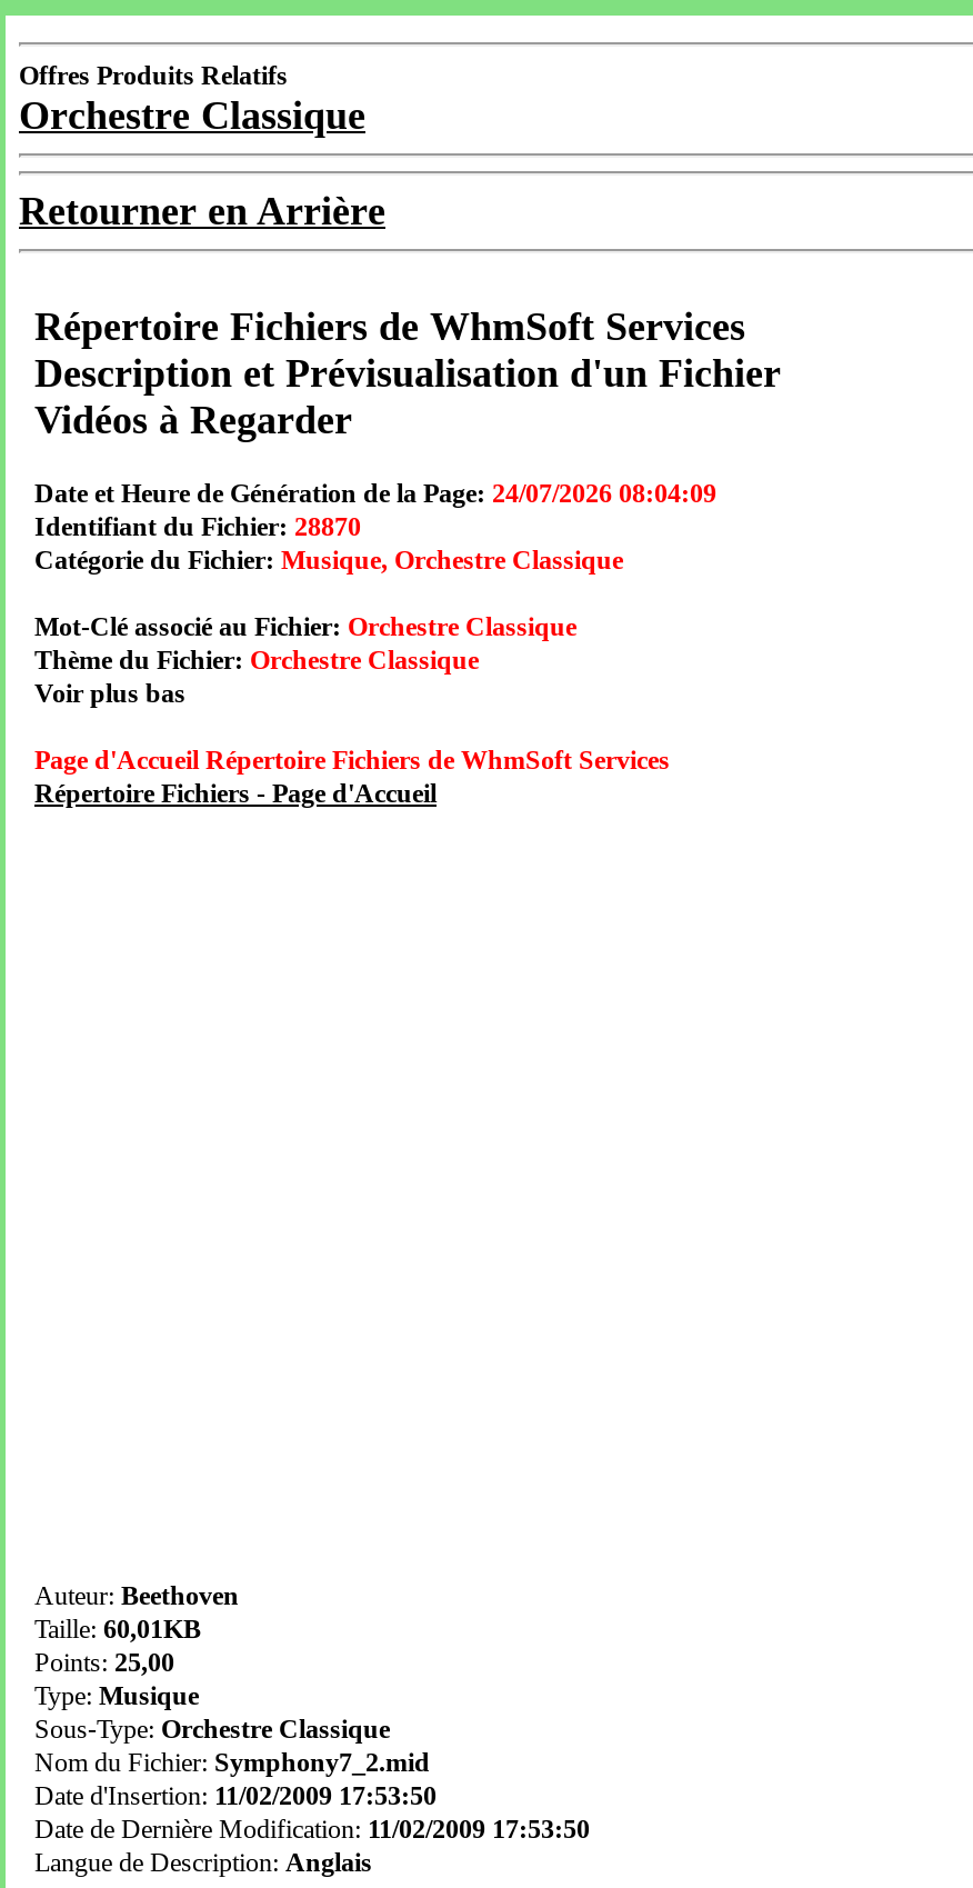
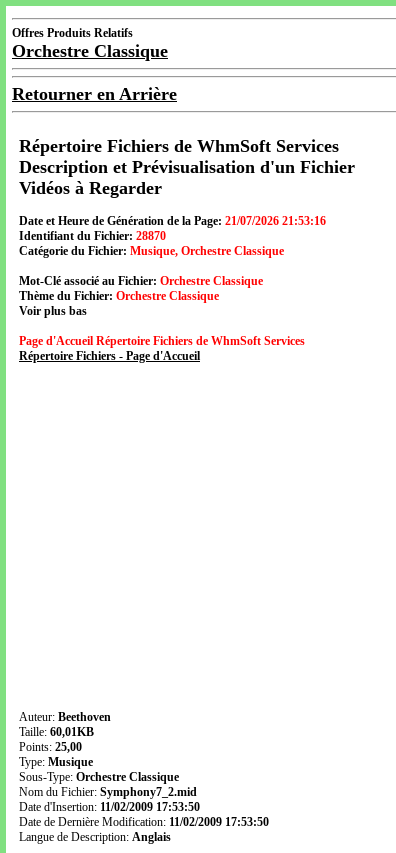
[34,478,716,509] Date et Heure de Génération de la Page: 24/07/2026 08:04:09 -> [19,214,326,228] Date et Heure de Génération de la Page: 21/07/2026 21:53:16

